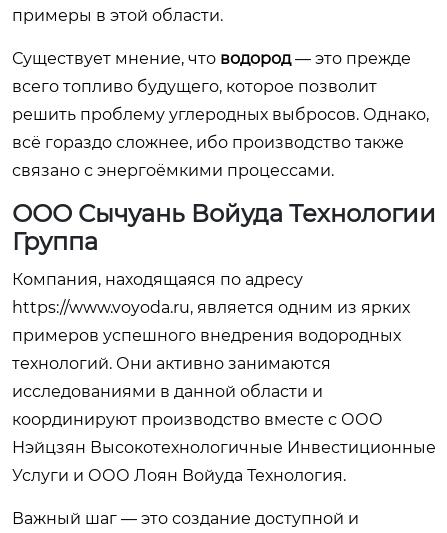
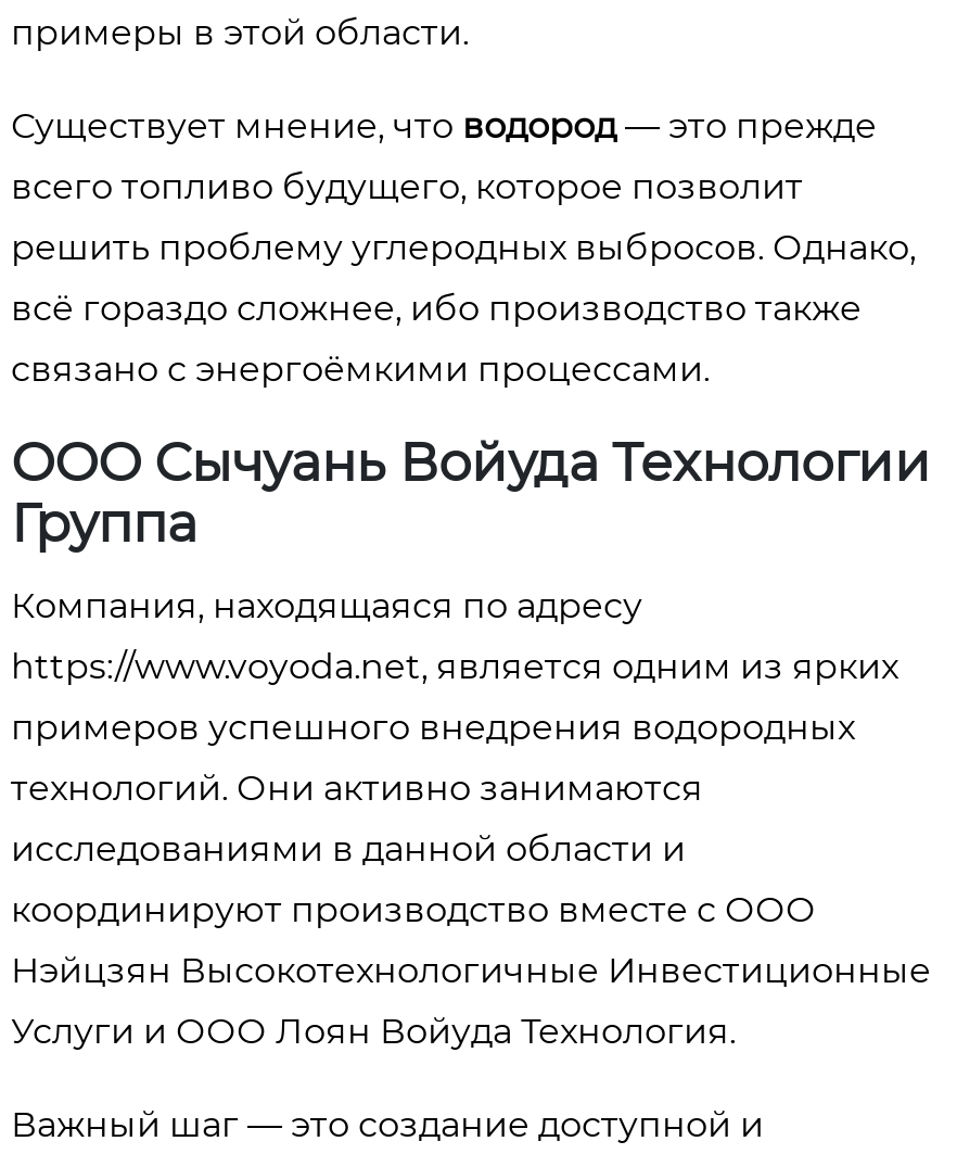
[12,298,410,317] https://www.voyoda.ru, является одним из ярких -> [11,645,898,687] https://www.voyoda.net, является одним из ярких

